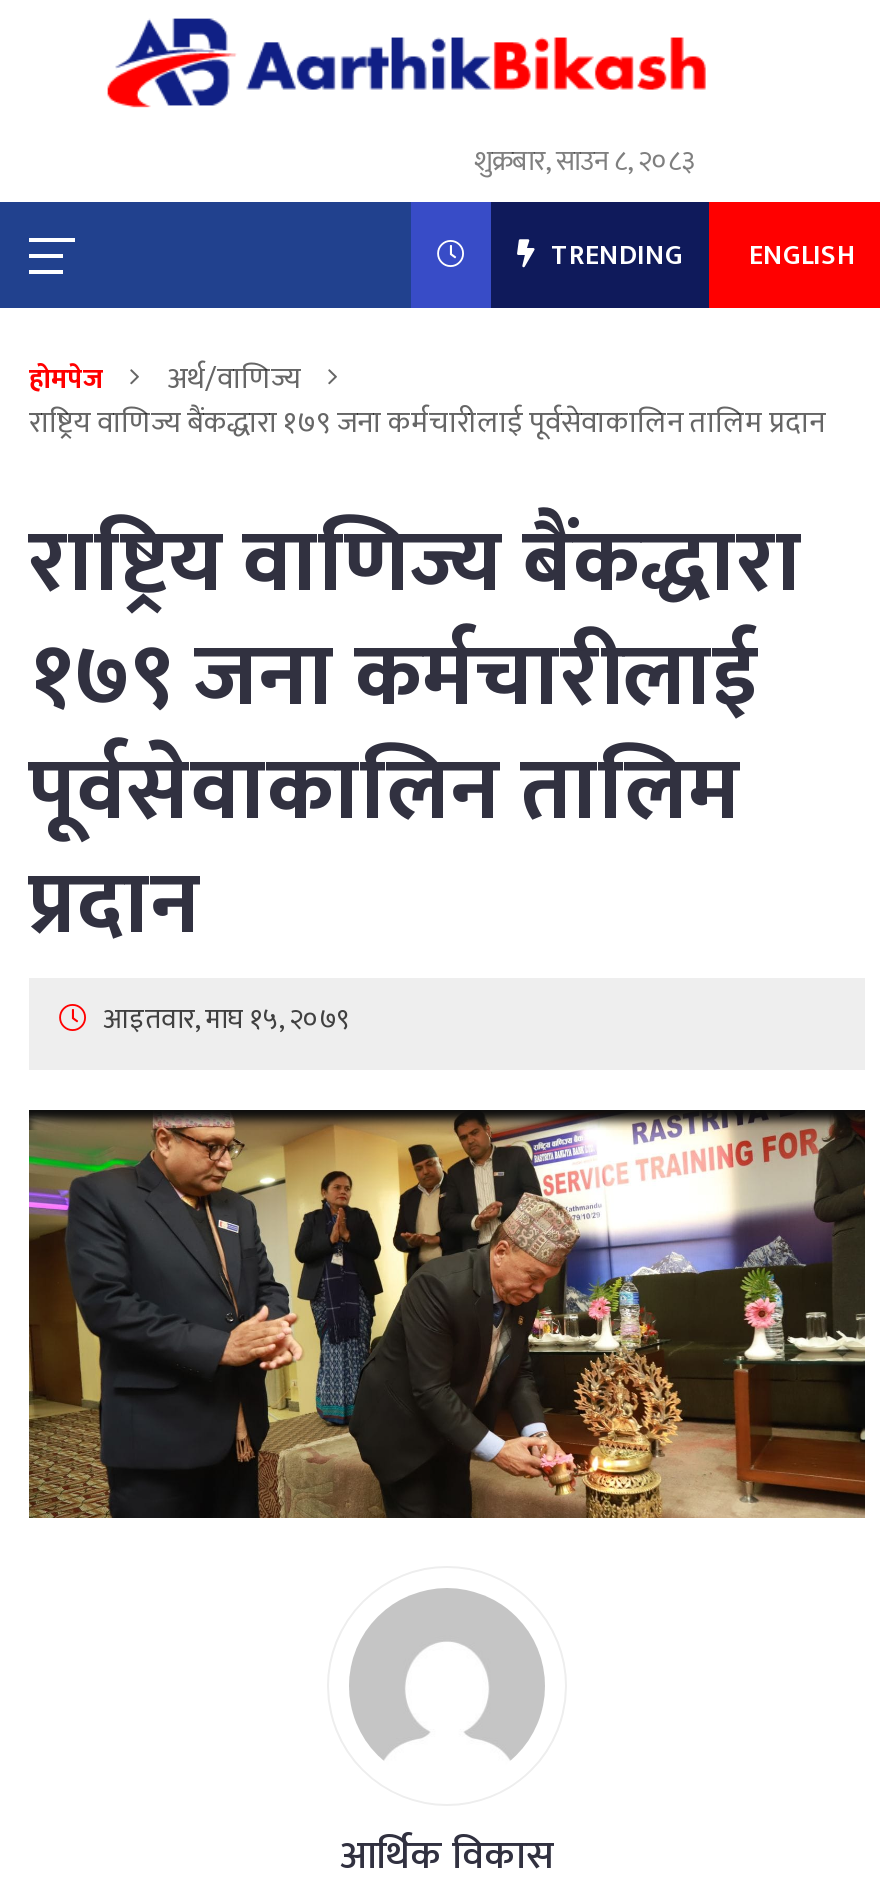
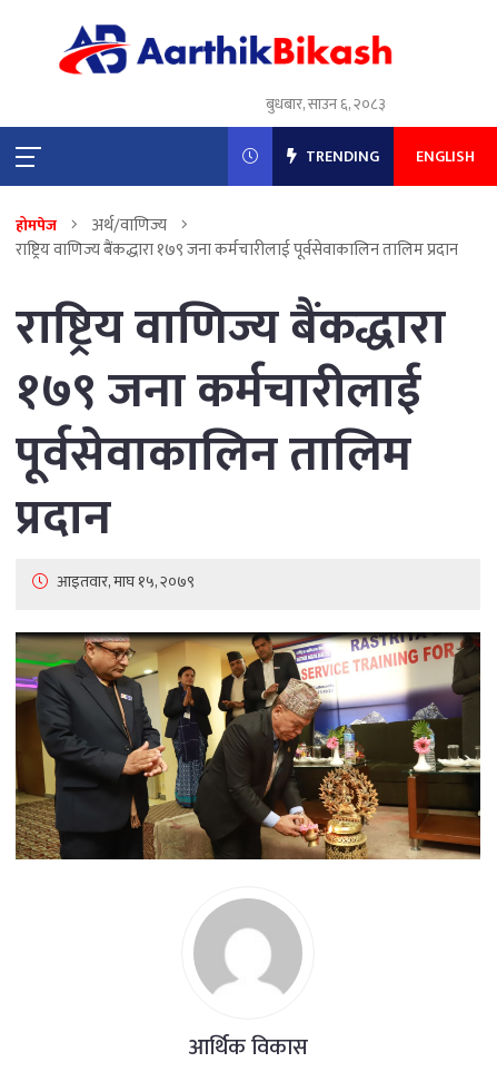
[474,138,696,184] शुक्रबार, साउन ८, २०८३ -> [266,91,386,117] बुधबार, साउन ६, २०८३

